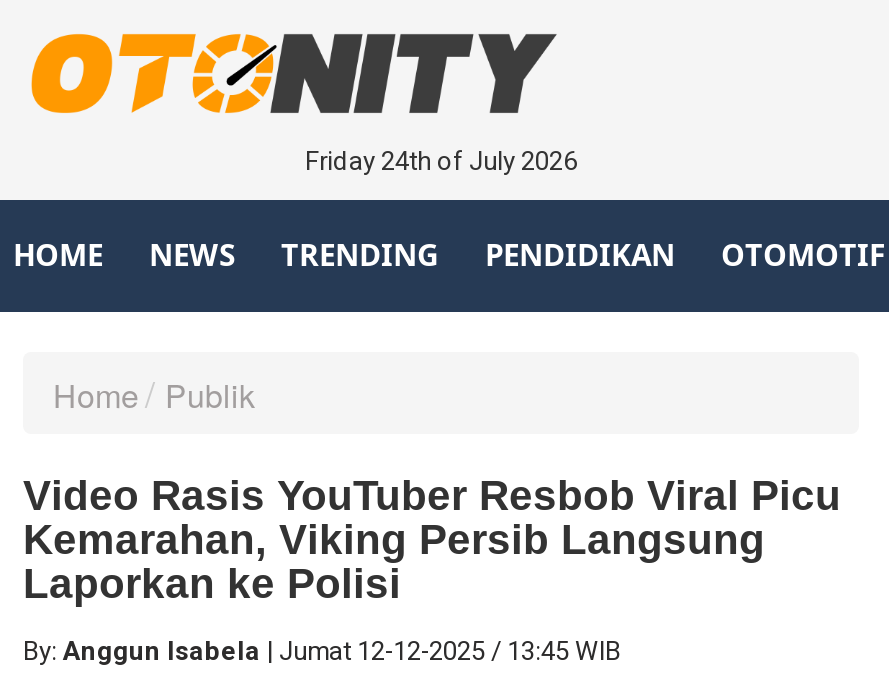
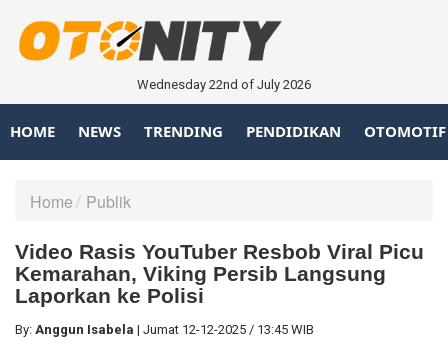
[305,146,577,176] Friday 24th of July 2026 -> [137,77,311,92] Wednesday 22nd of July 2026

